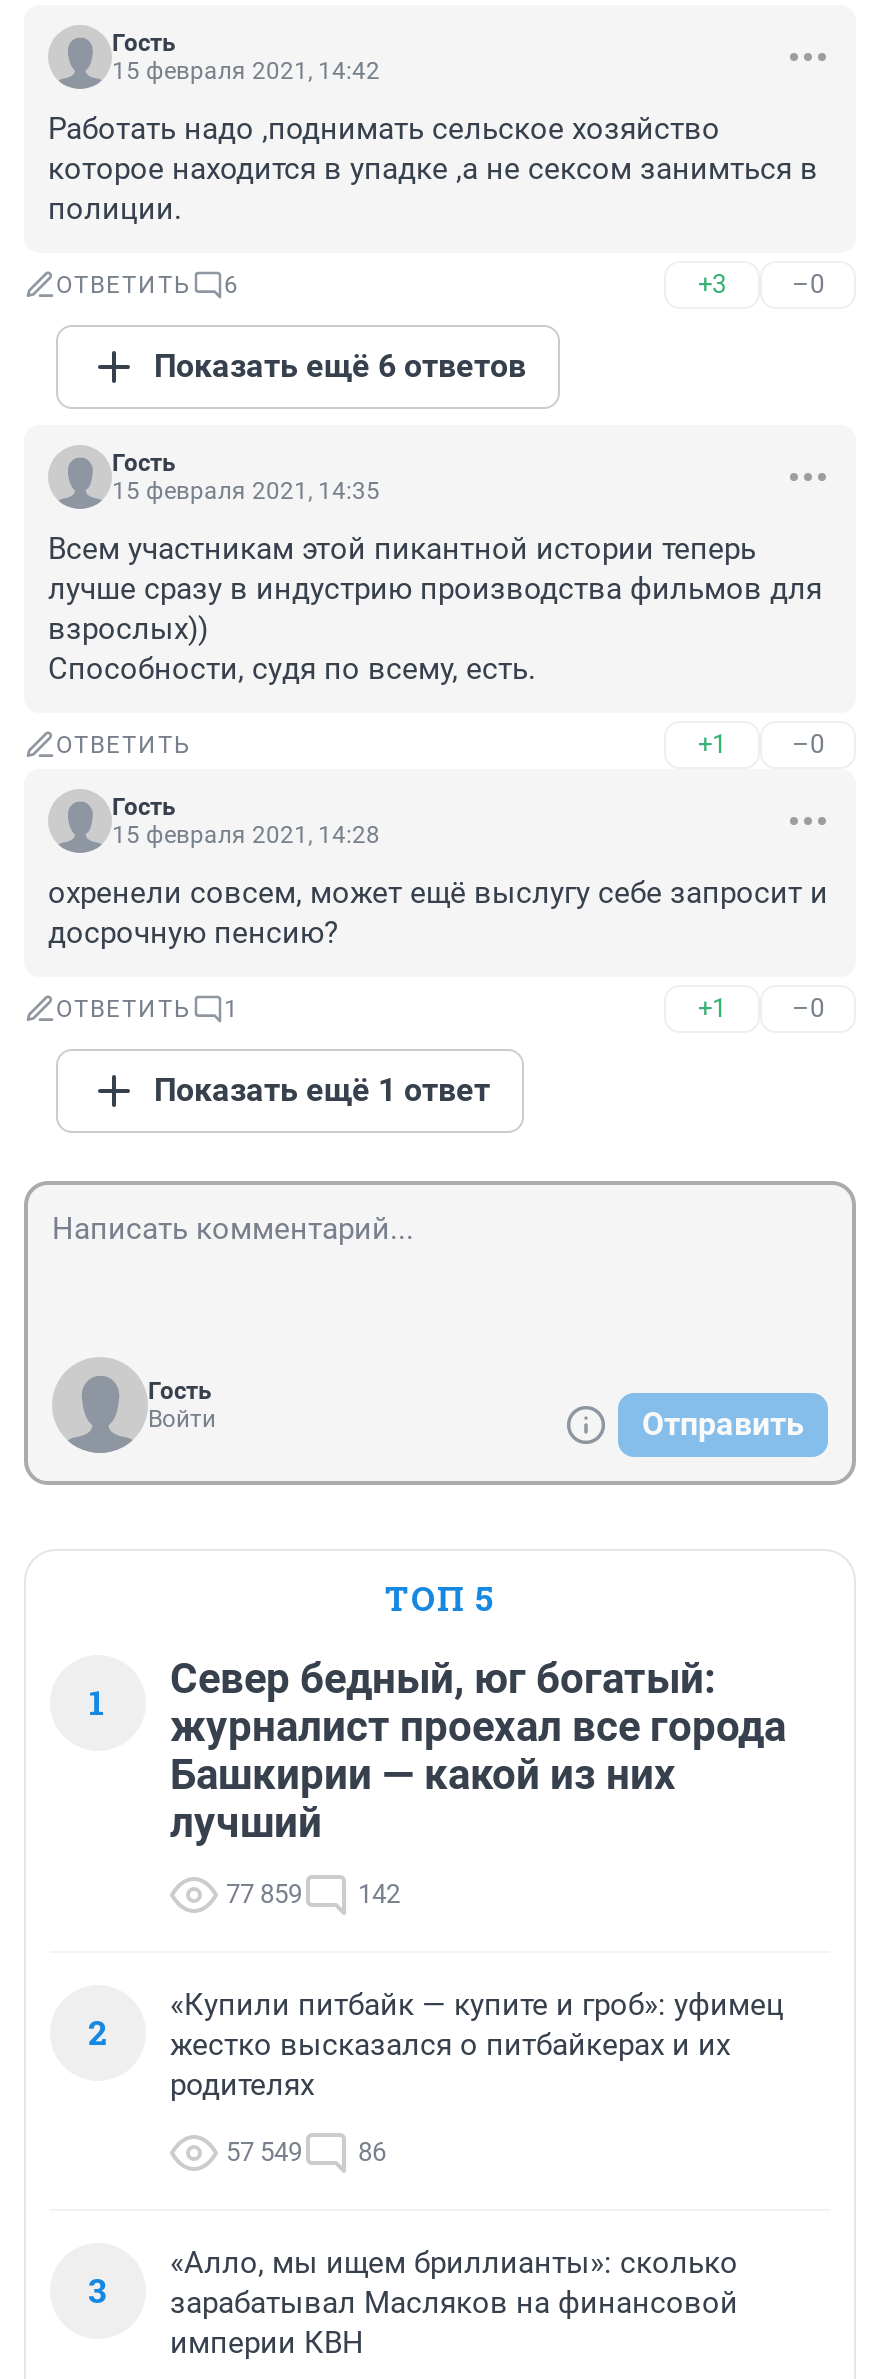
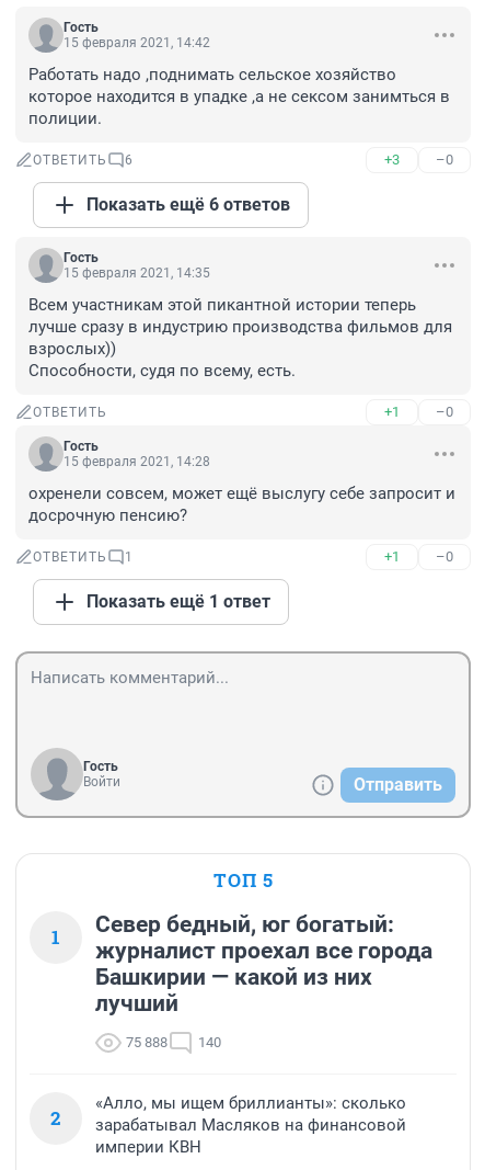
[226,1879,302,1909] 77 859 -> [126,1034,168,1051] 75 888
[358,1879,400,1909] 142 -> [198,1034,221,1051] 140
[88,1987,784,2313] «Купили питбайк — купите и гроб»: уфимец | жестко высказался о питбайкерах и их | родителях | 57 549 | 86 | 3 -> none

